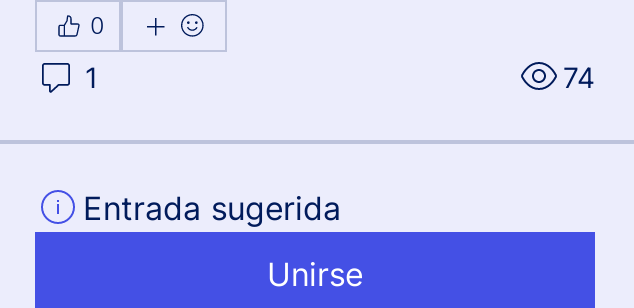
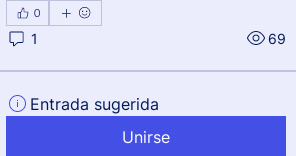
[563,59,595,93] 74 -> [268,29,286,46] 69

